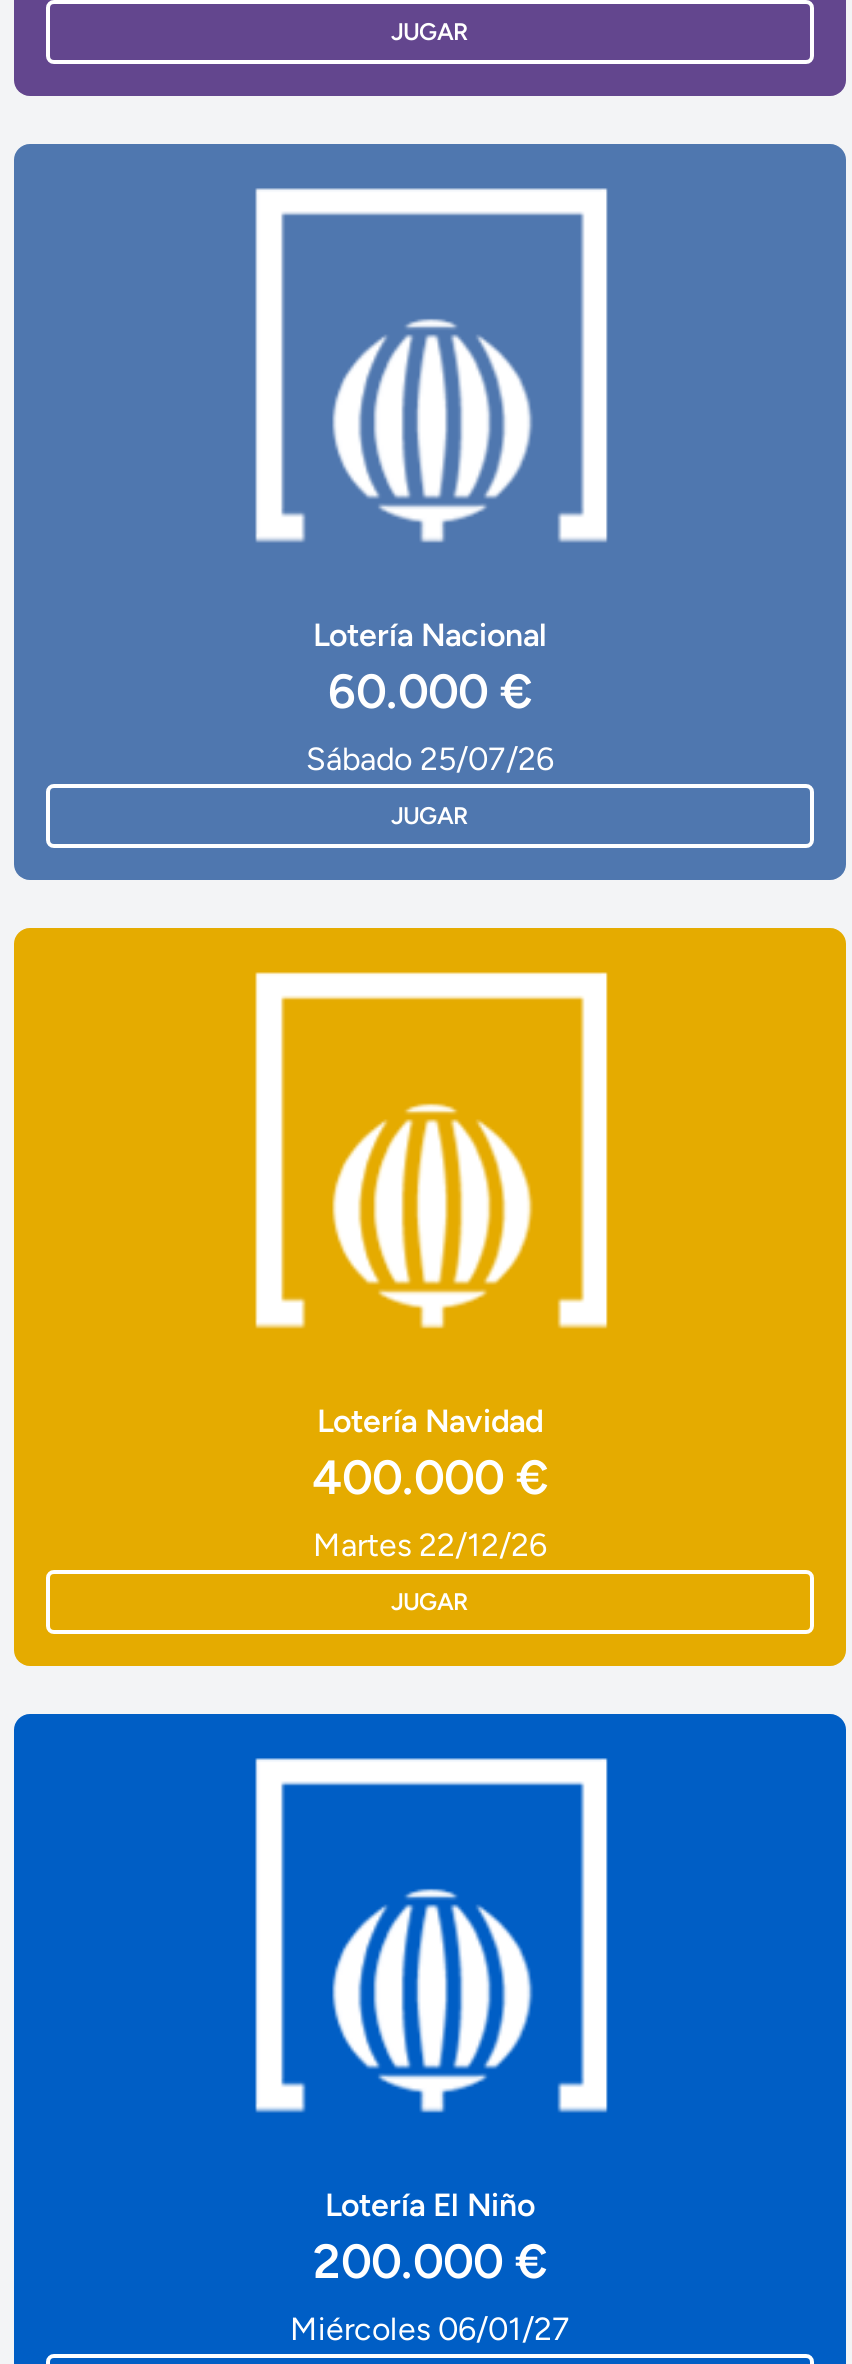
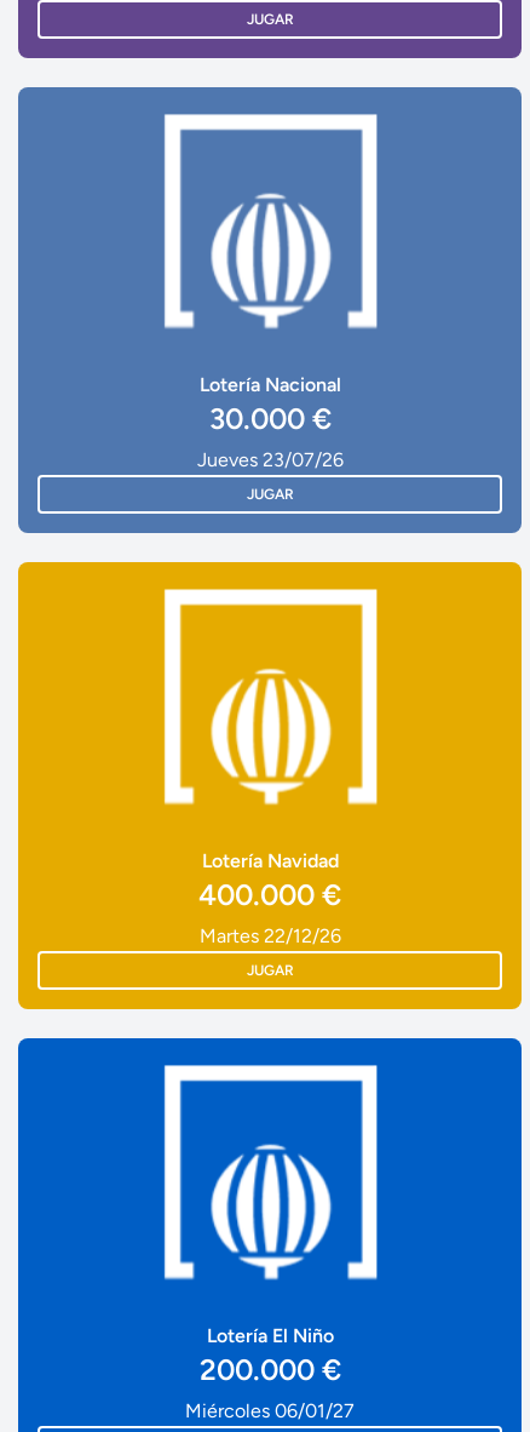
[306,662,554,778] 60.000 € | Sábado 25/07/26 -> [197,401,343,472] 30.000 € | Jueves 23/07/26

